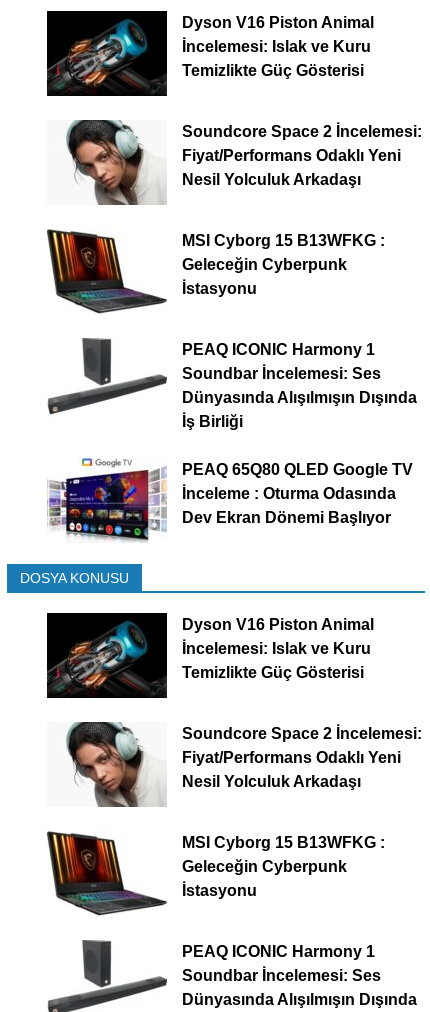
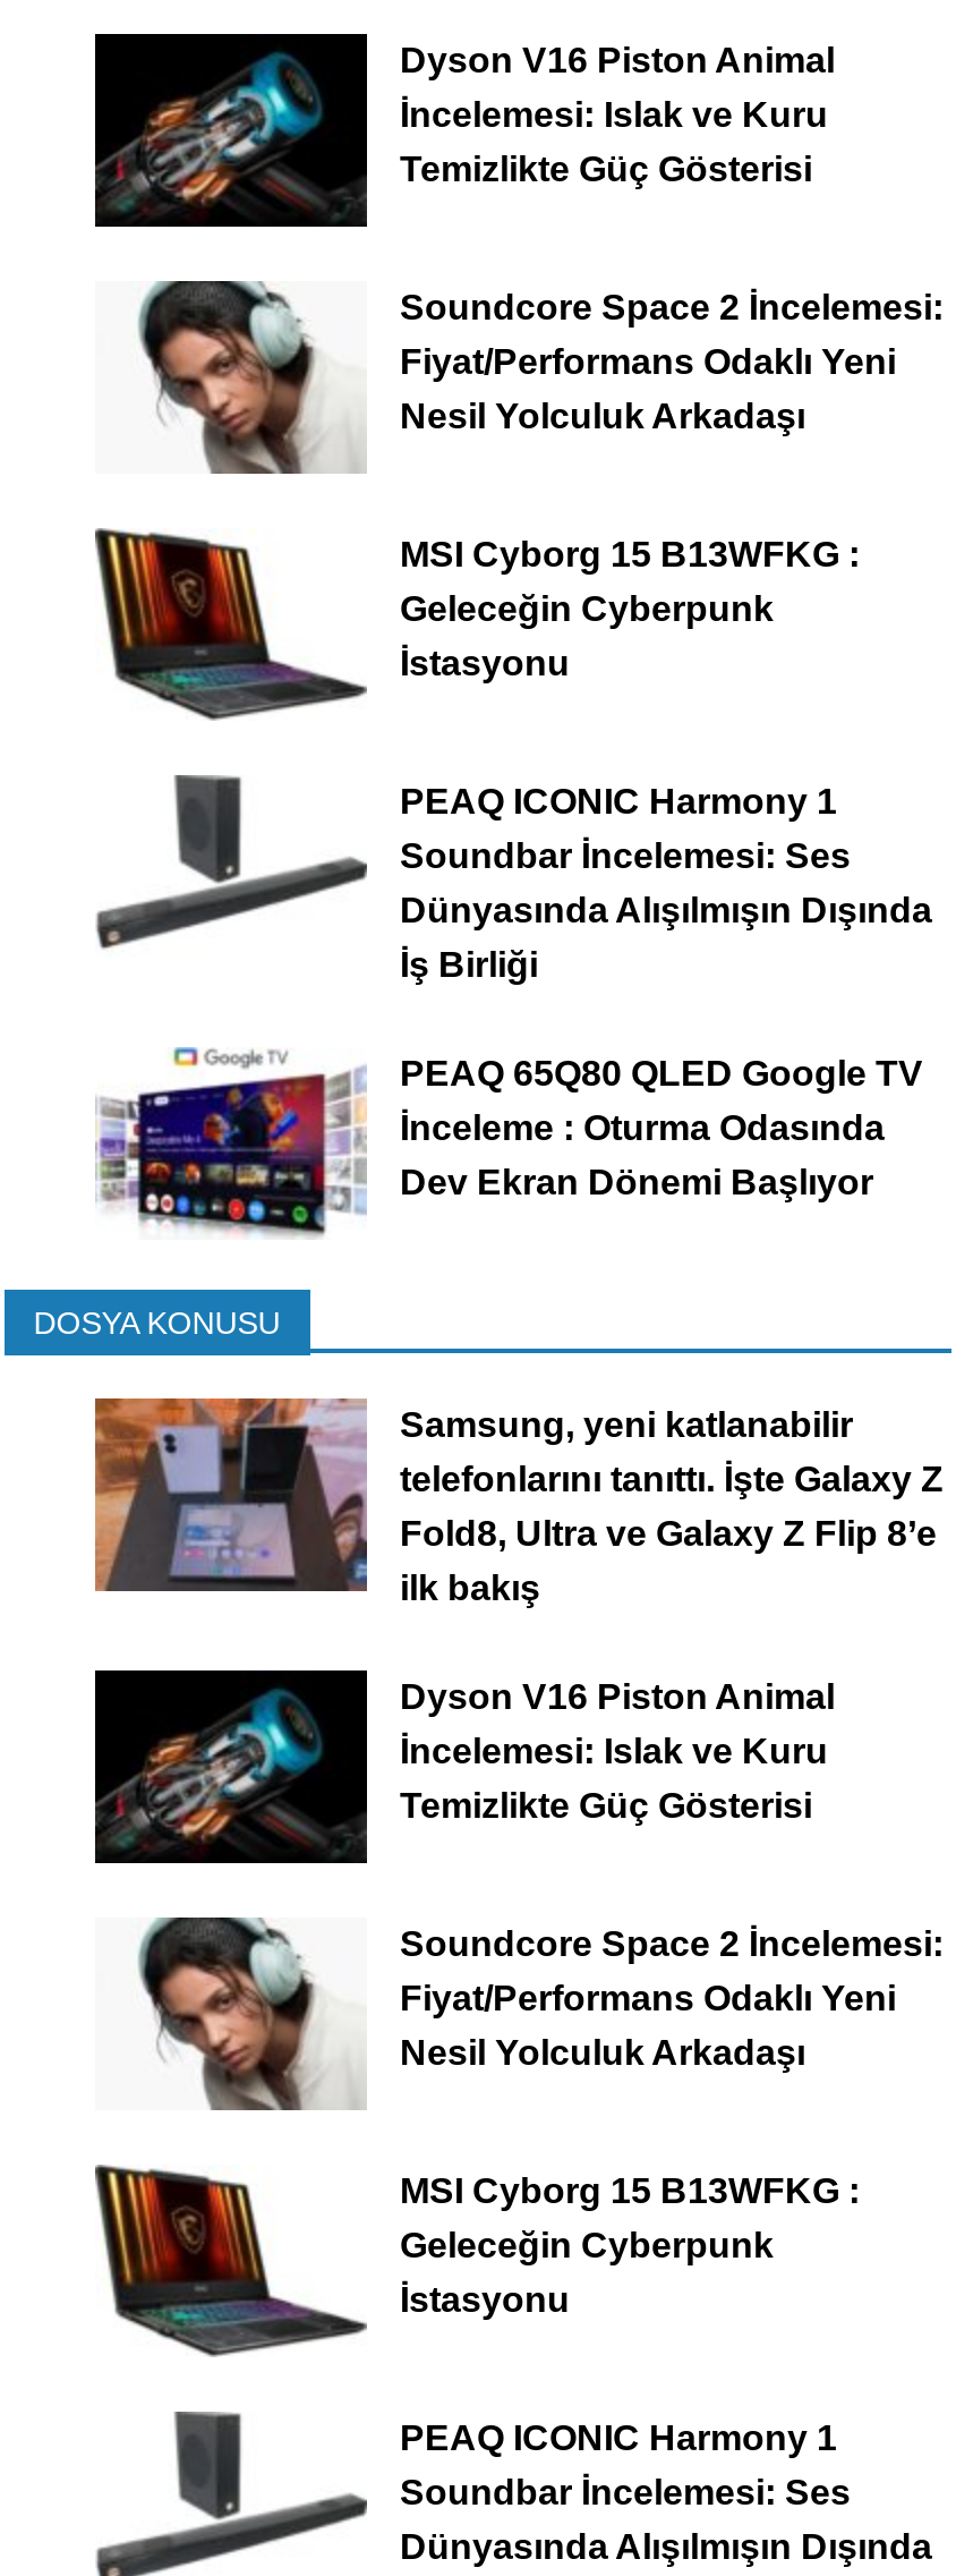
none -> [93,1397,944,1607] [image] | Samsung, yeni katlanabilir | telefonlarını tanıttı. İşte Galaxy Z | Fold8, Ultra ve Galaxy Z Flip 8’e | ilk bakış

